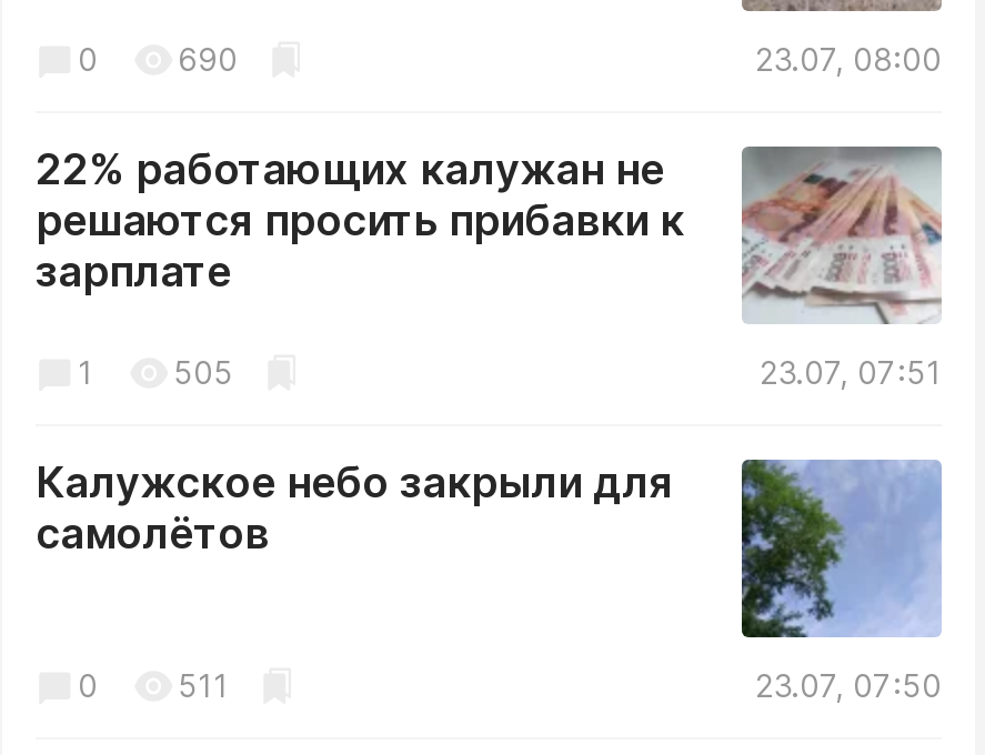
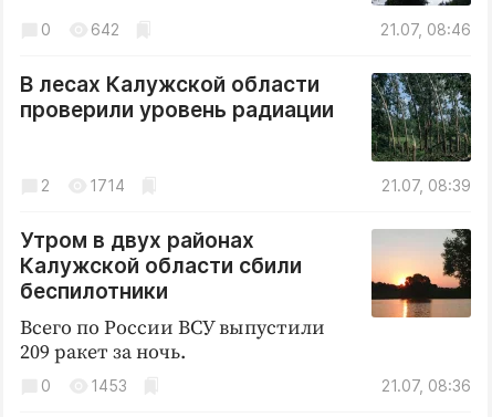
[36,40,942,704] [image] | 690 | 22% работающих калужан не | решаются просить прибавки к | зарплате | 23.07, 07:51 | 1 | 505 | Калужское небо закрыли для | самолётов | 23.07, 07:50 -> [20,20,472,395] [image] | 642 | В лесах Калужской области | проверили уровень радиации | 21.07, 08:39 | 2 | 1714 | Утром в двух районах | Калужской области сбили | беспилотники | Всего по России ВСУ выпустили | 209 ракет за ночь. | 21.07, 08:36
[755,40,942,78] 23.07, 08:00 -> [380,20,471,39] 21.07, 08:46
[740,460,942,640] [image] -> [370,248,472,319] [image]
[178,666,229,704] 511 -> [91,376,127,395] 1453

